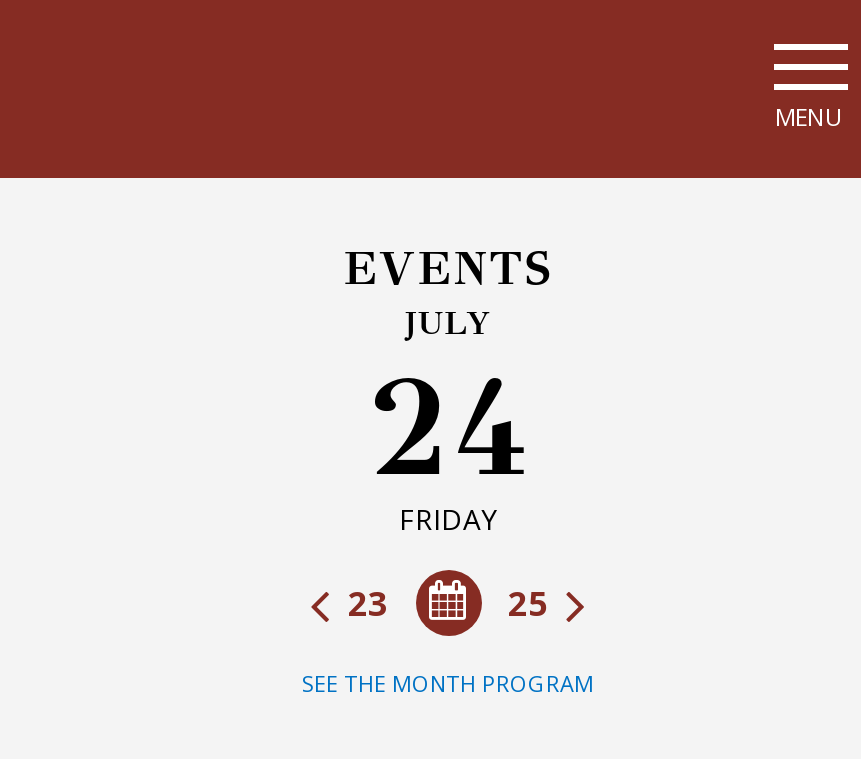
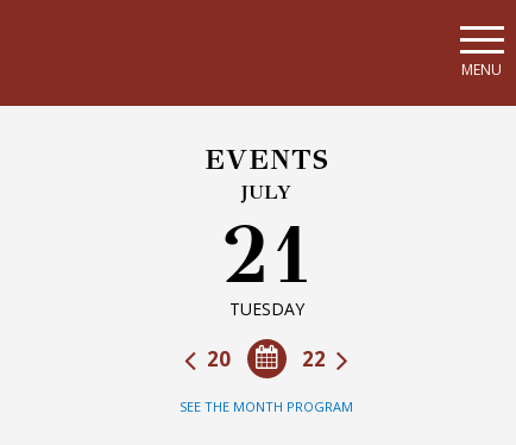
[366,346,530,538] 24 | FRIDAY -> [220,206,313,320] 21 | TUESDAY
[340,580,556,626] 25 | 23 -> [202,345,331,372] 22 | 20

